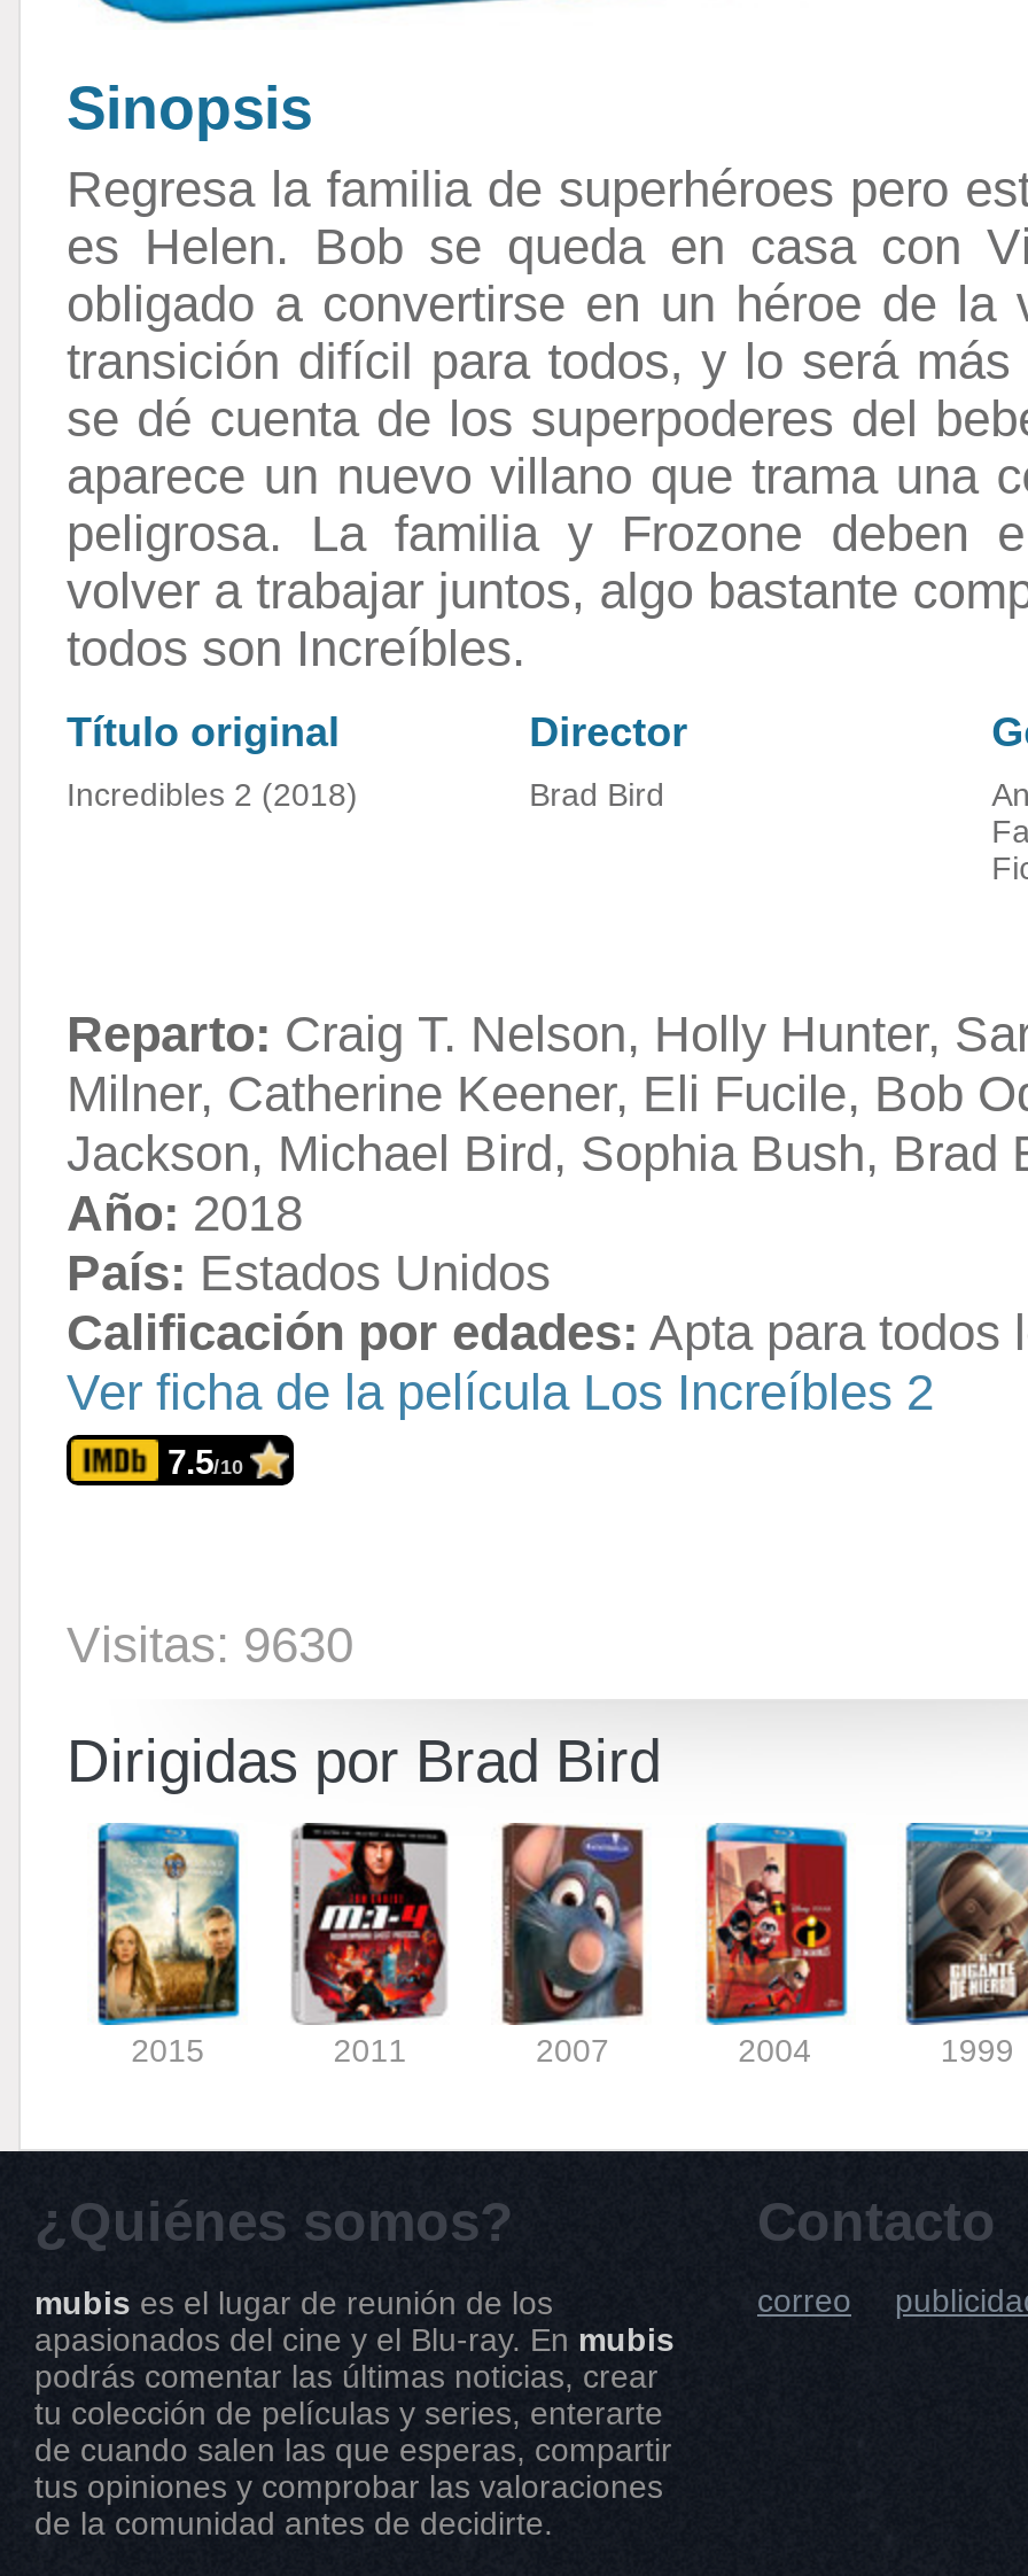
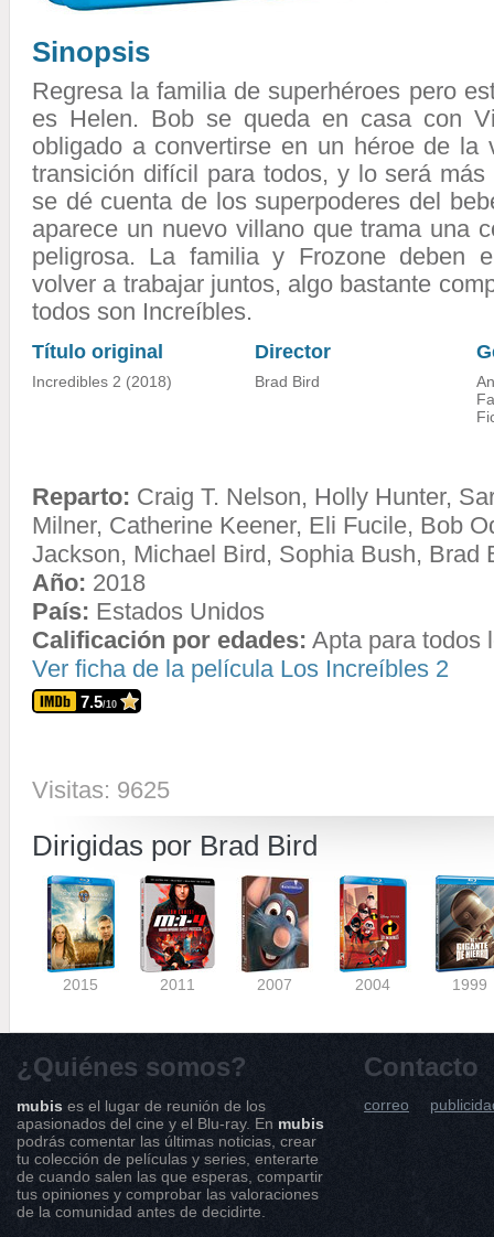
[67,1617,353,1675] Visitas: 9630 -> [32,777,170,804] Visitas: 9625

